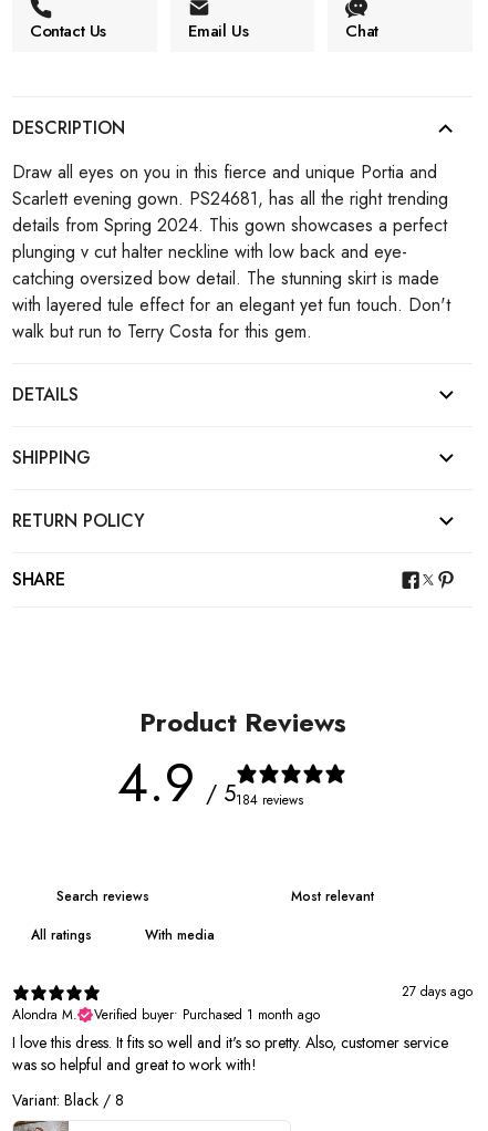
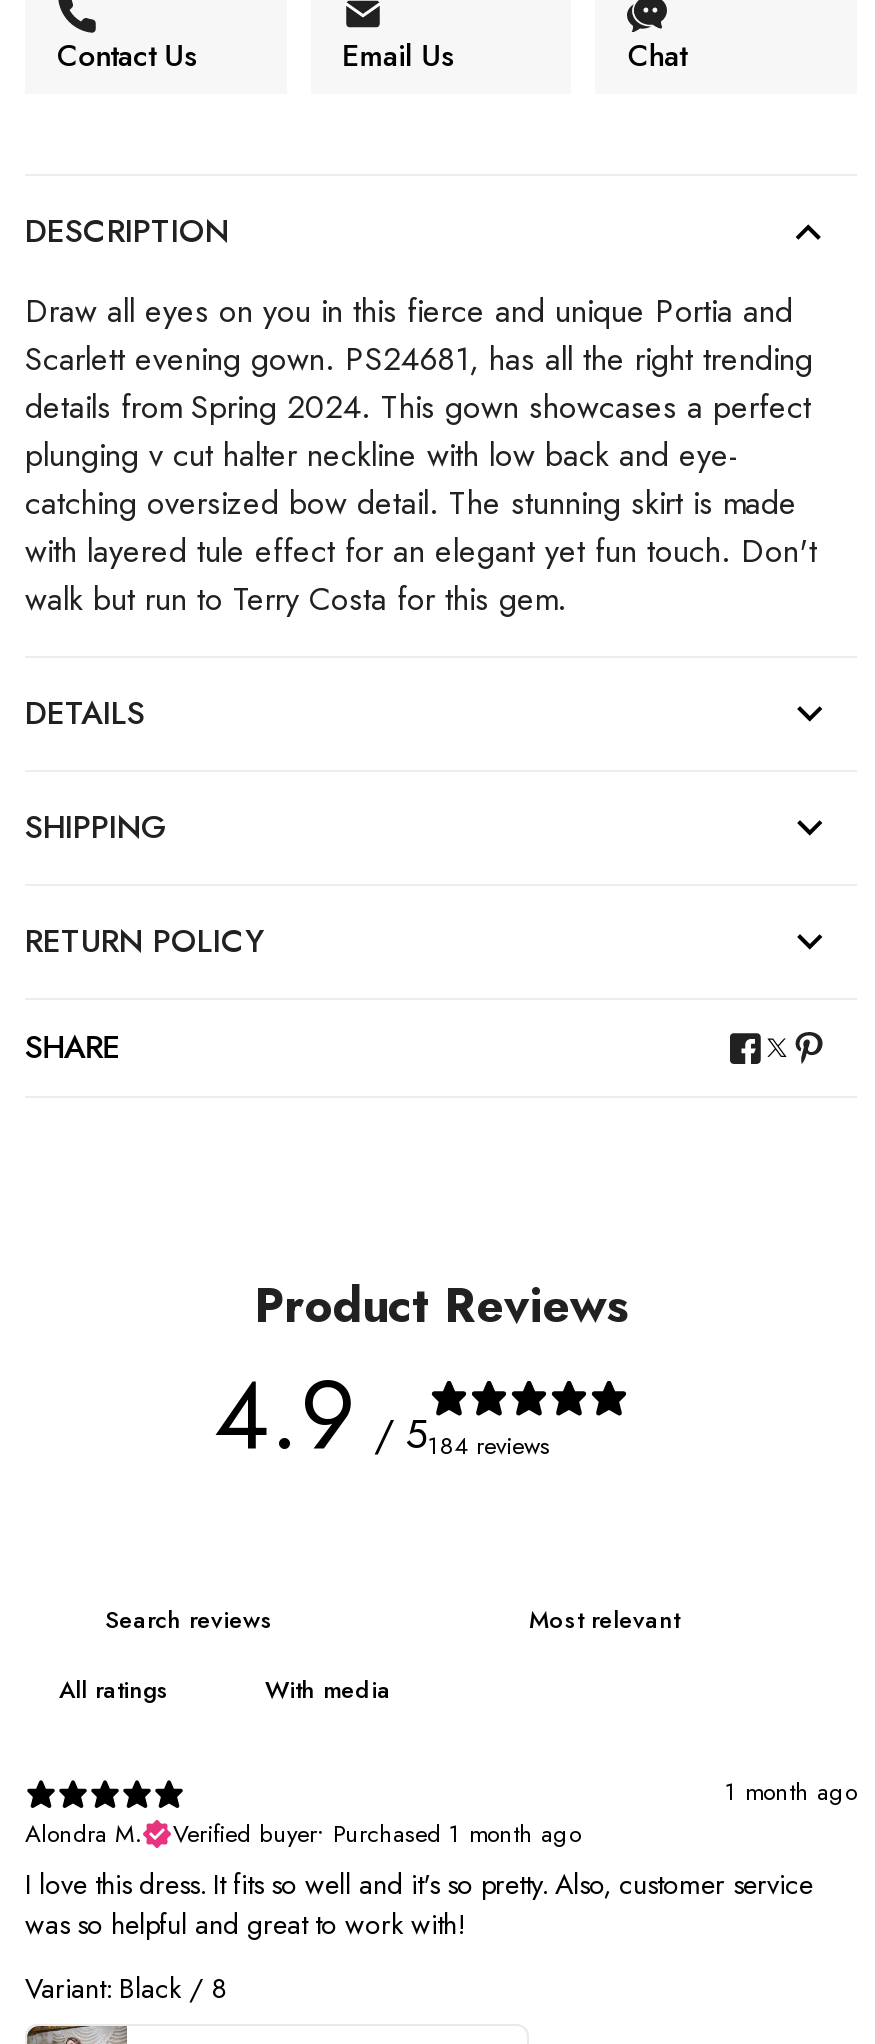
[402,982,473,1002] 27 days ago -> [725,1774,857,1810] 1 month ago

